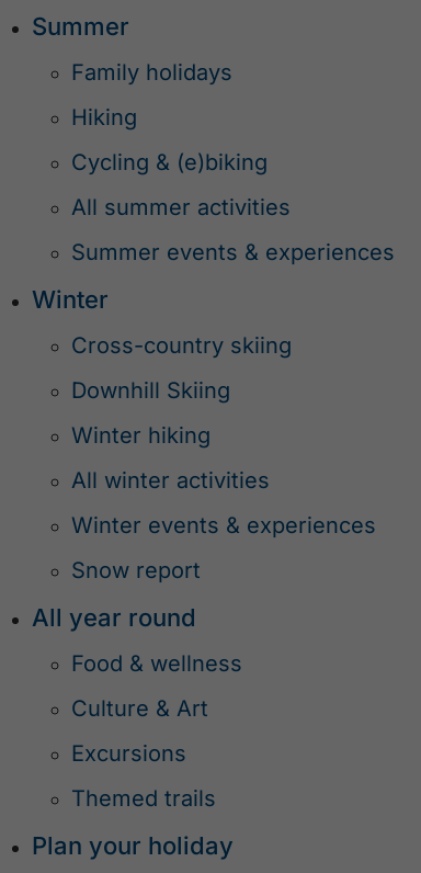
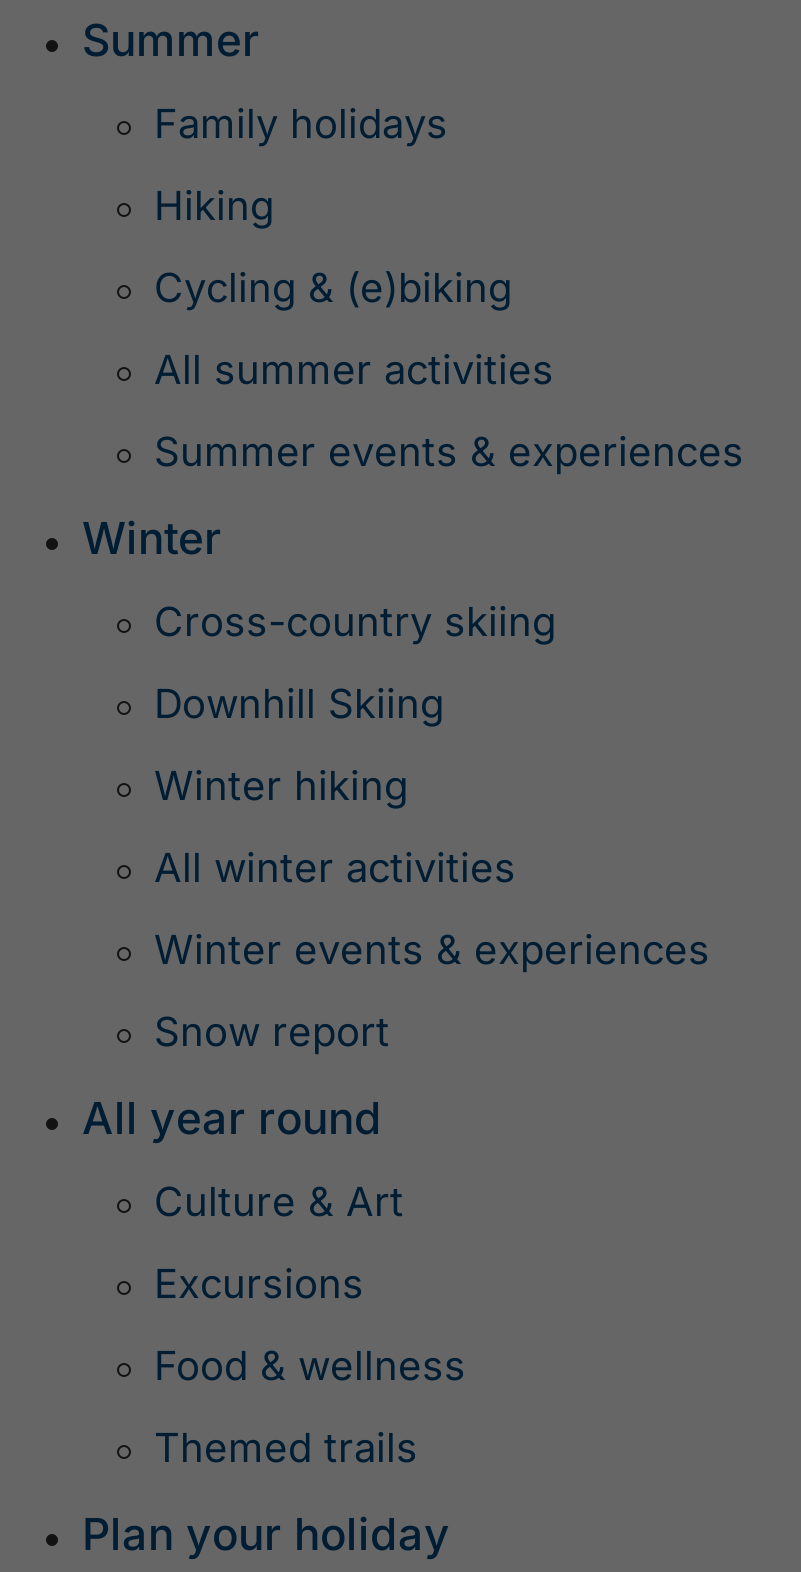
moved [71,651,242,677] -> [154,1342,466,1390]: Food & wellness
moved [71,696,208,767] -> [154,1178,404,1308]: Culture & Art | Excursions

